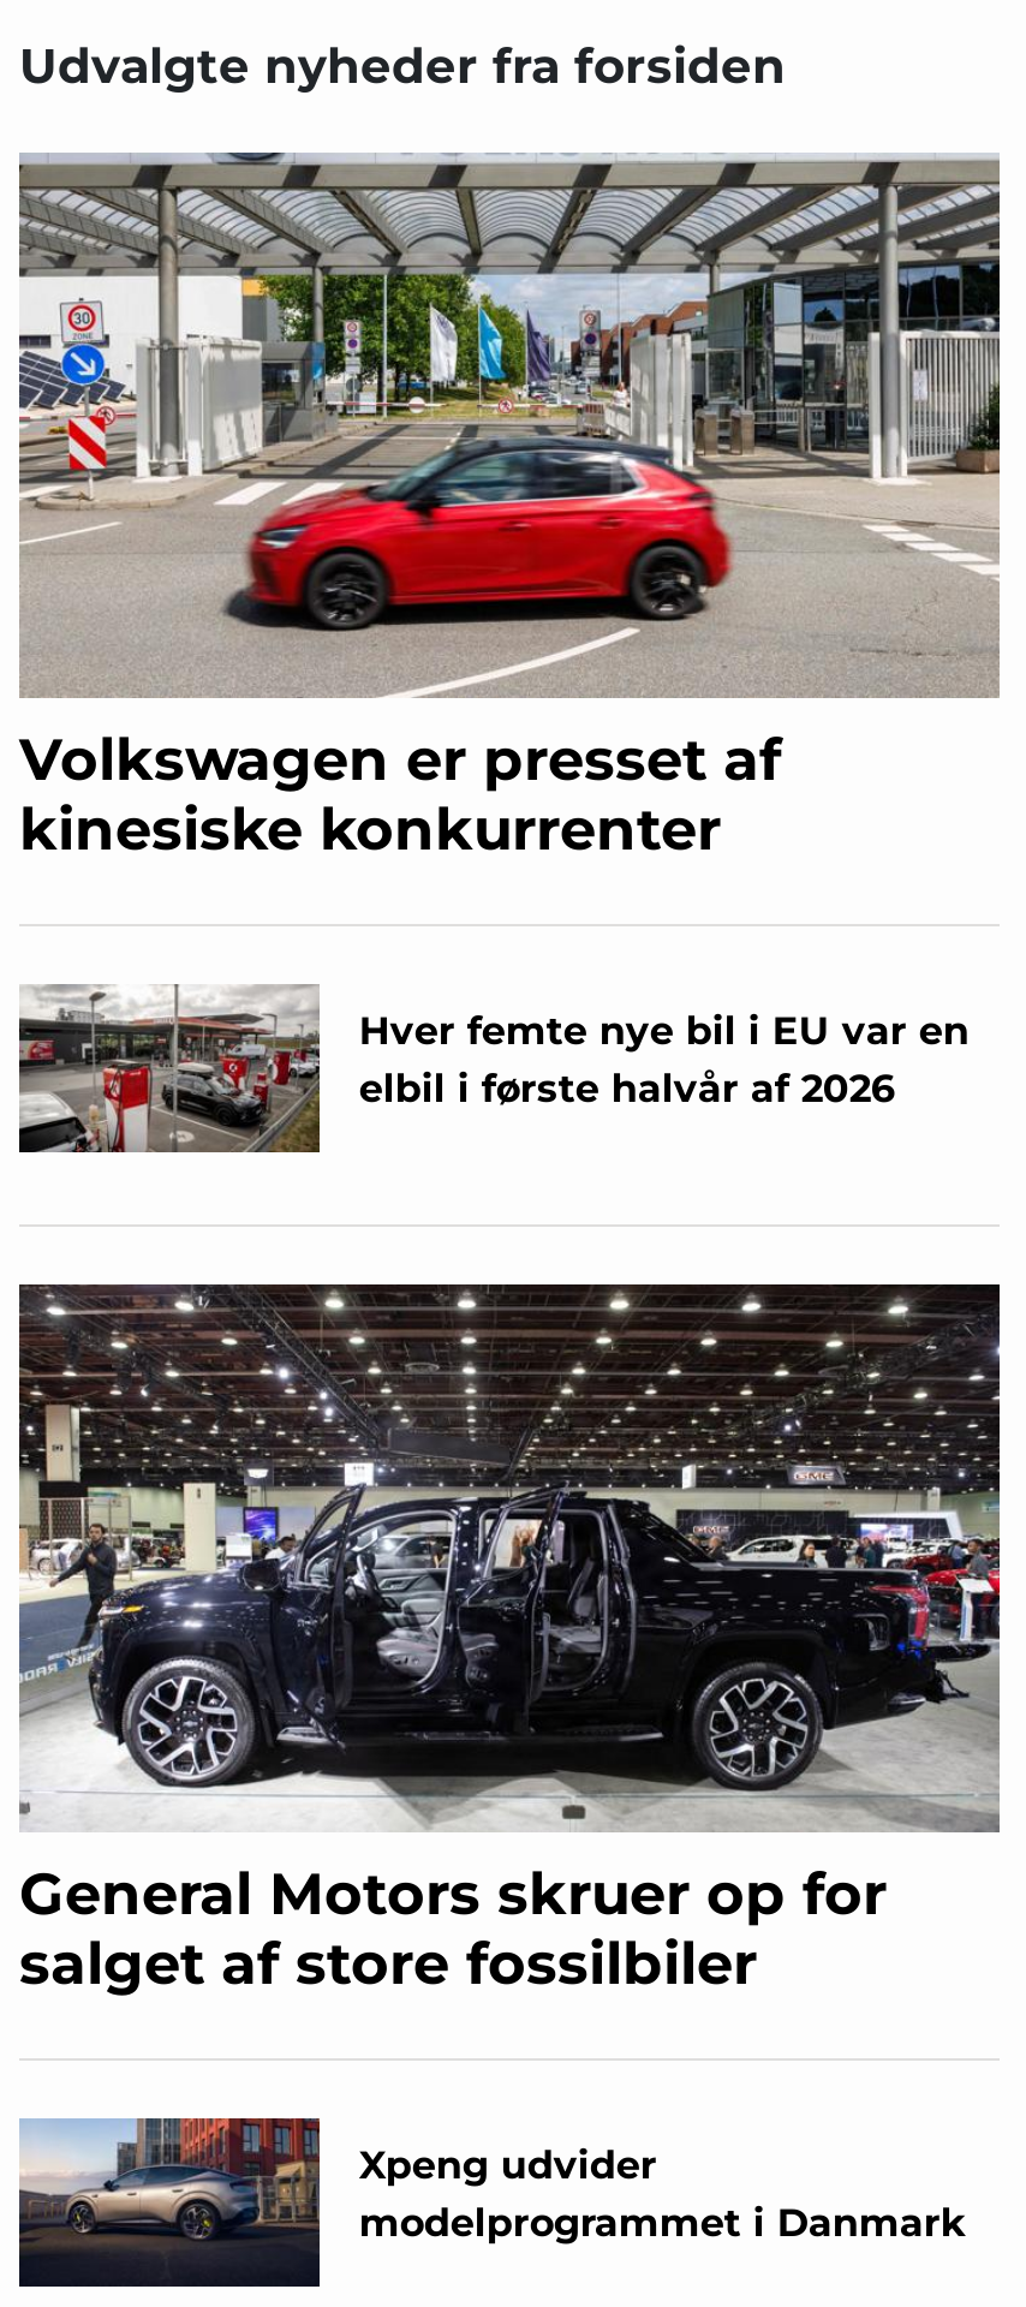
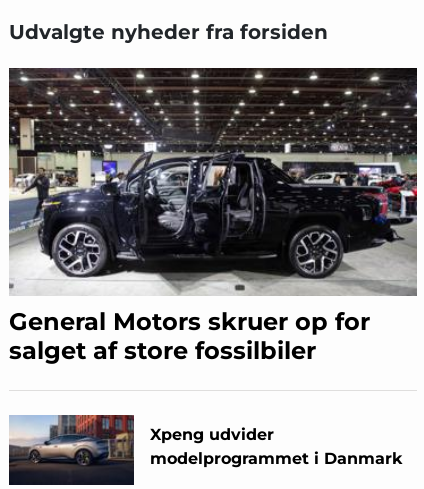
[17,150,1002,1112] [image] | Volkswagen er presset af | kinesiske konkurrenter | Hver femte nye bil i EU var en | elbil i første halvår af 2026 -> none
[17,984,320,1155] [image] -> none

